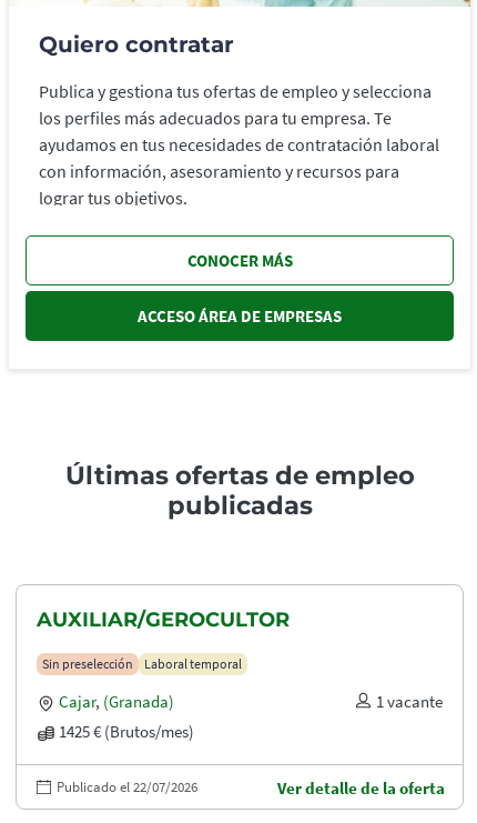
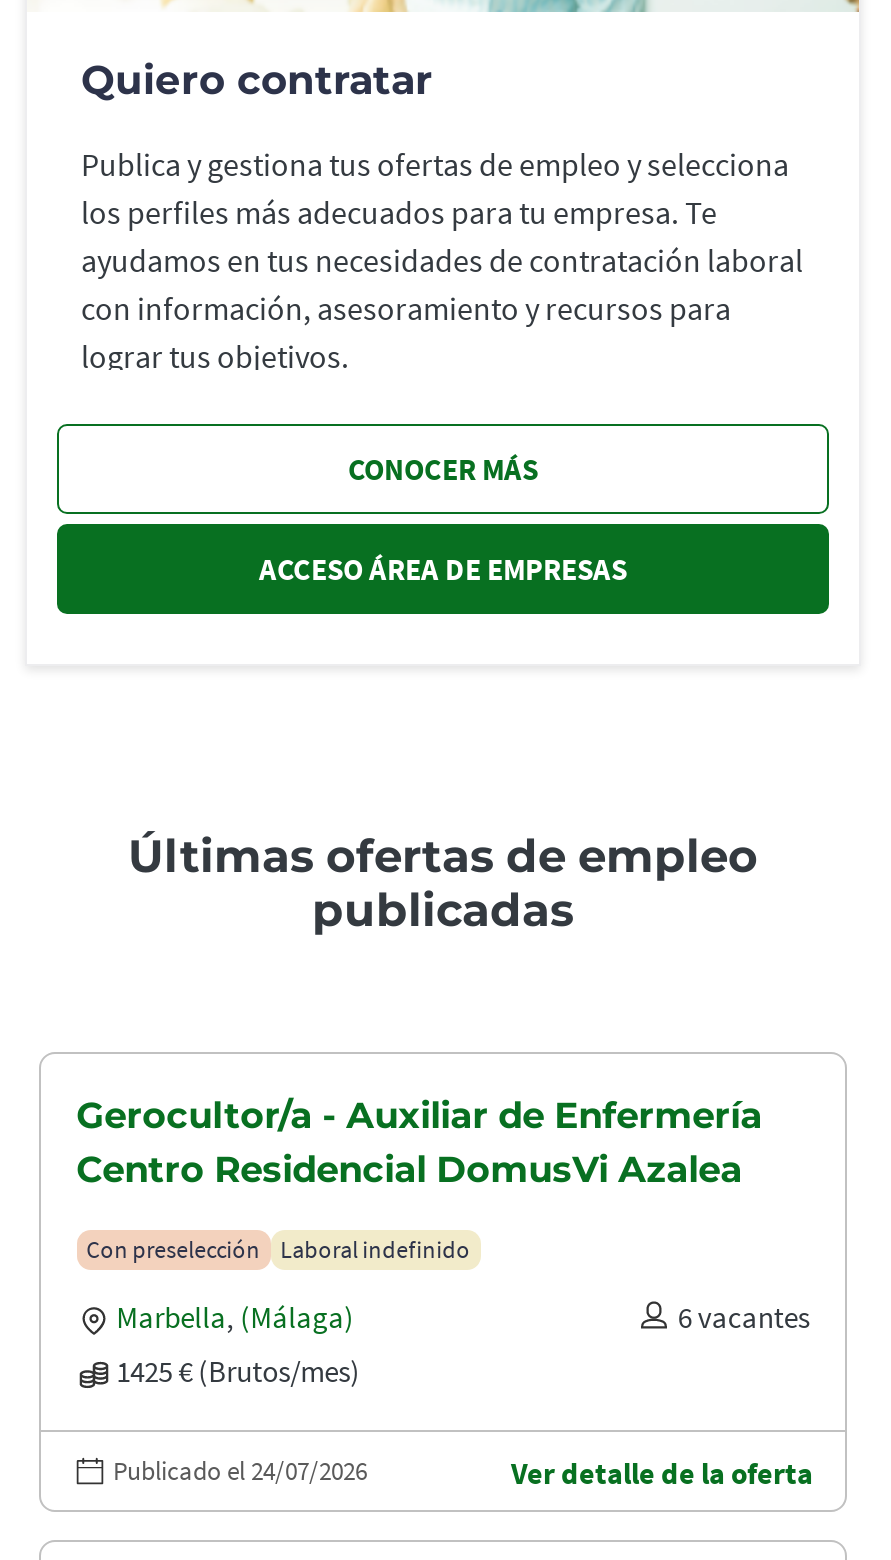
[36,607,289,632] AUXILIAR/GEROCULTOR -> [76,1093,762,1191] Gerocultor/a - Auxiliar de Enfermería | Centro Residencial DomusVi Azalea
[42,655,241,672] Sin preselección | Laboral temporal -> [86,1233,470,1263] Con preselección | Laboral indefinido
[58,690,443,711] Cajar, (Granada) | 1 vacante -> [116,1297,810,1335] Marbella, (Málaga) | 6 vacantes
[57,777,197,796] Publicado el 22/07/2026 -> [113,1453,367,1487] Publicado el 24/07/2026

